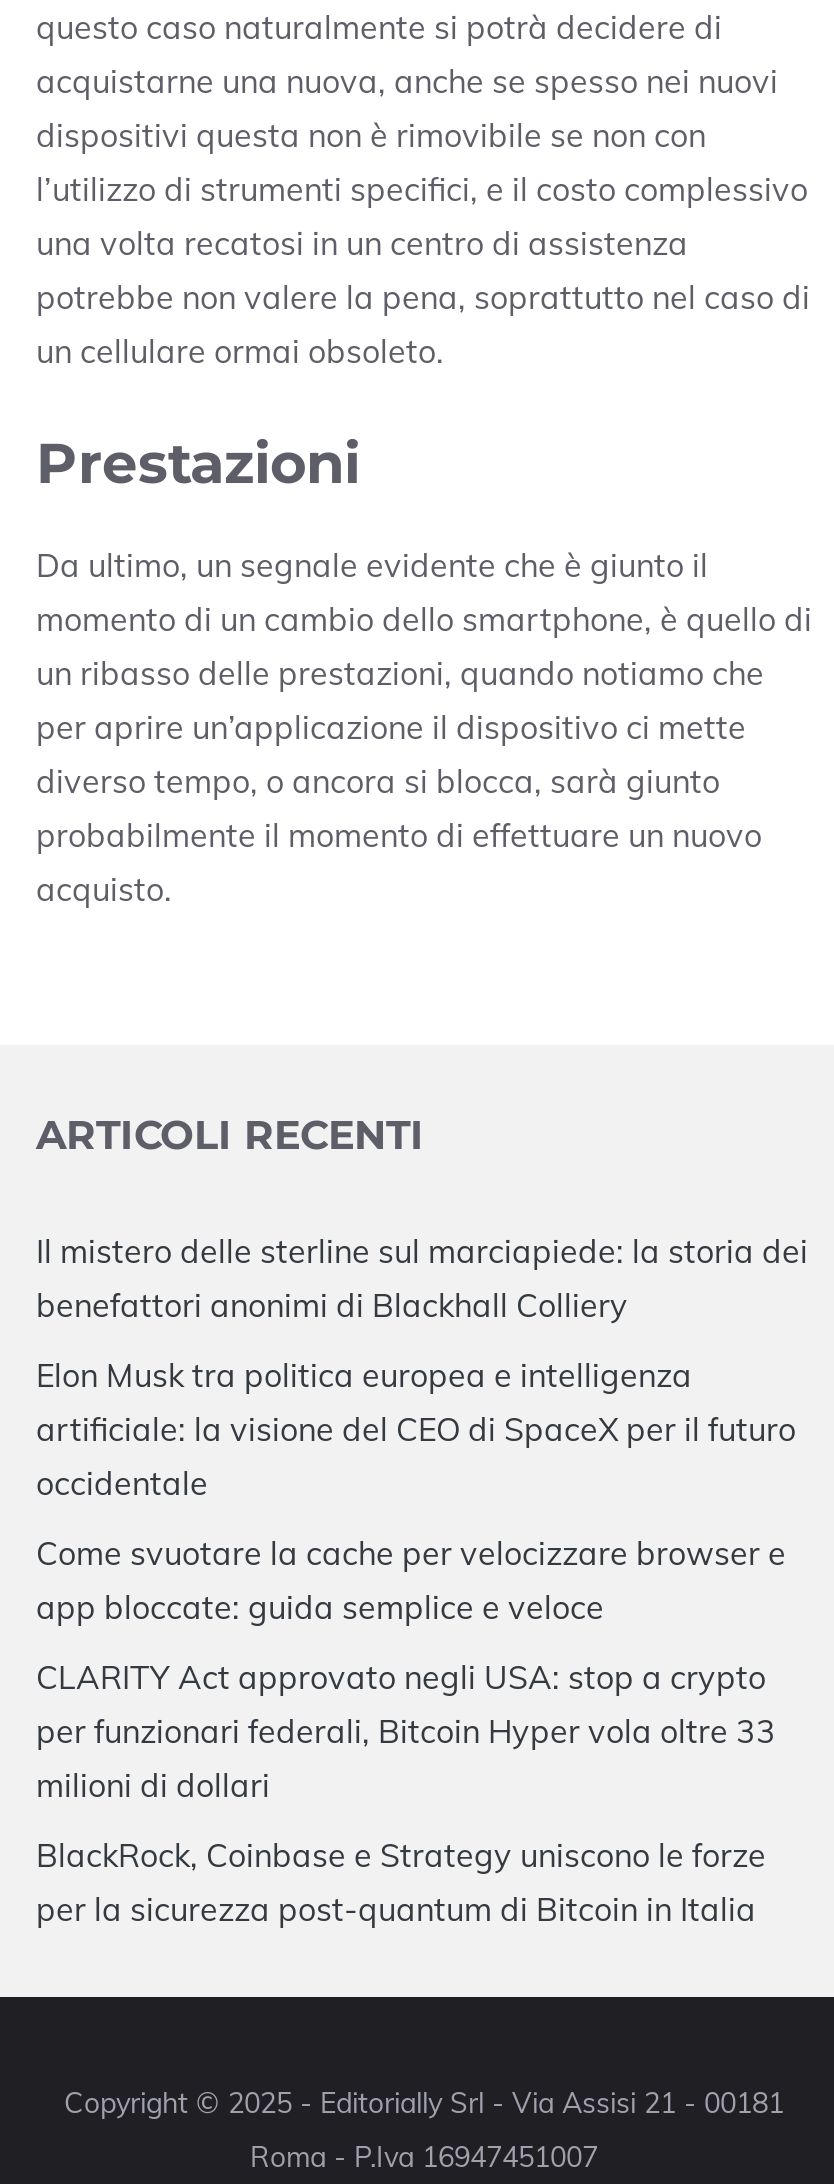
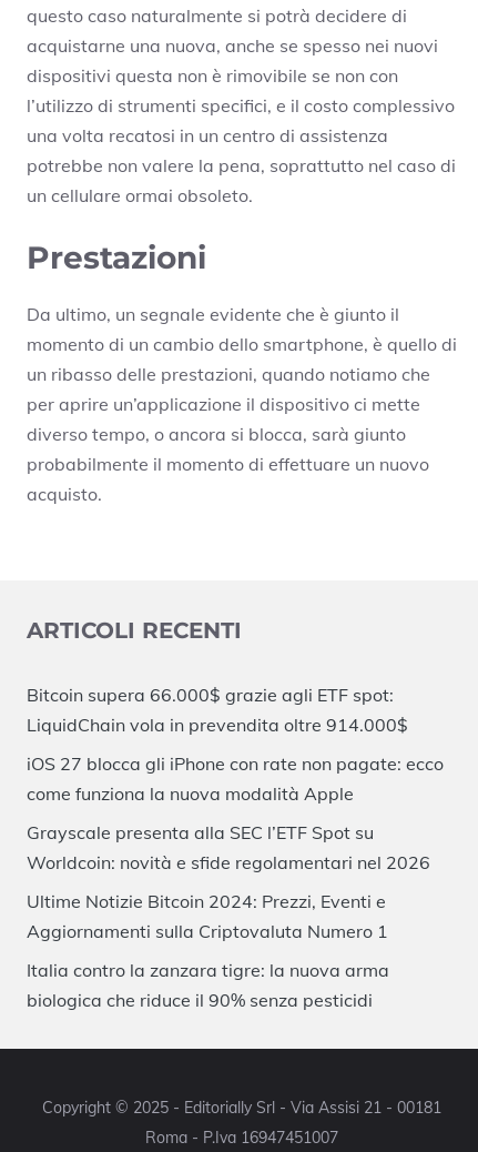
[36,1231,808,1325] Il mistero delle sterline sul marciapiede: la storia dei | benefattori anonimi di Blackhall Colliery -> [27,683,408,735] Bitcoin supera 66.000$ grazie agli ETF spot: | LiquidChain vola in prevendita oltre 914.000$
[36,1355,796,1503] Elon Musk tra politica europea e intelligenza | artificiale: la visione del CEO di SpaceX per il futuro | occidentale -> [27,752,444,804] iOS 27 blocca gli iPhone con rate non pagate: ecco | come funziona la nuova modalità Apple
[36,1533,786,1627] Come svuotare la cache per velocizzare browser e | app bloccate: guida semplice e veloce -> [27,821,430,873] Grayscale presenta alla SEC l’ETF Spot su | Worldcoin: novità e sfide regolamentari nel 2026
[36,1657,776,1805] CLARITY Act approvato negli USA: stop a crypto | per funzionari federali, Bitcoin Hyper vola oltre 33 | milioni di dollari -> [27,890,388,942] Ultime Notizie Bitcoin 2024: Prezzi, Eventi e | Aggiornamenti sulla Criptovaluta Numero 1
[36,1835,766,1929] BlackRock, Coinbase e Strategy uniscono le forze | per la sicurezza post-quantum di Bitcoin in Italia -> [27,958,389,1011] Italia contro la zanzara tigre: la nuova arma | biologica che riduce il 90% senza pesticidi

